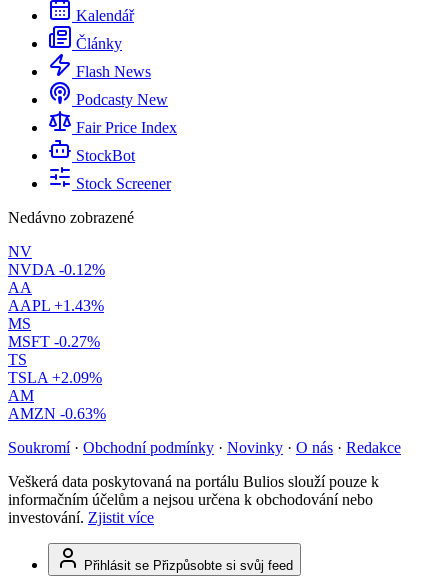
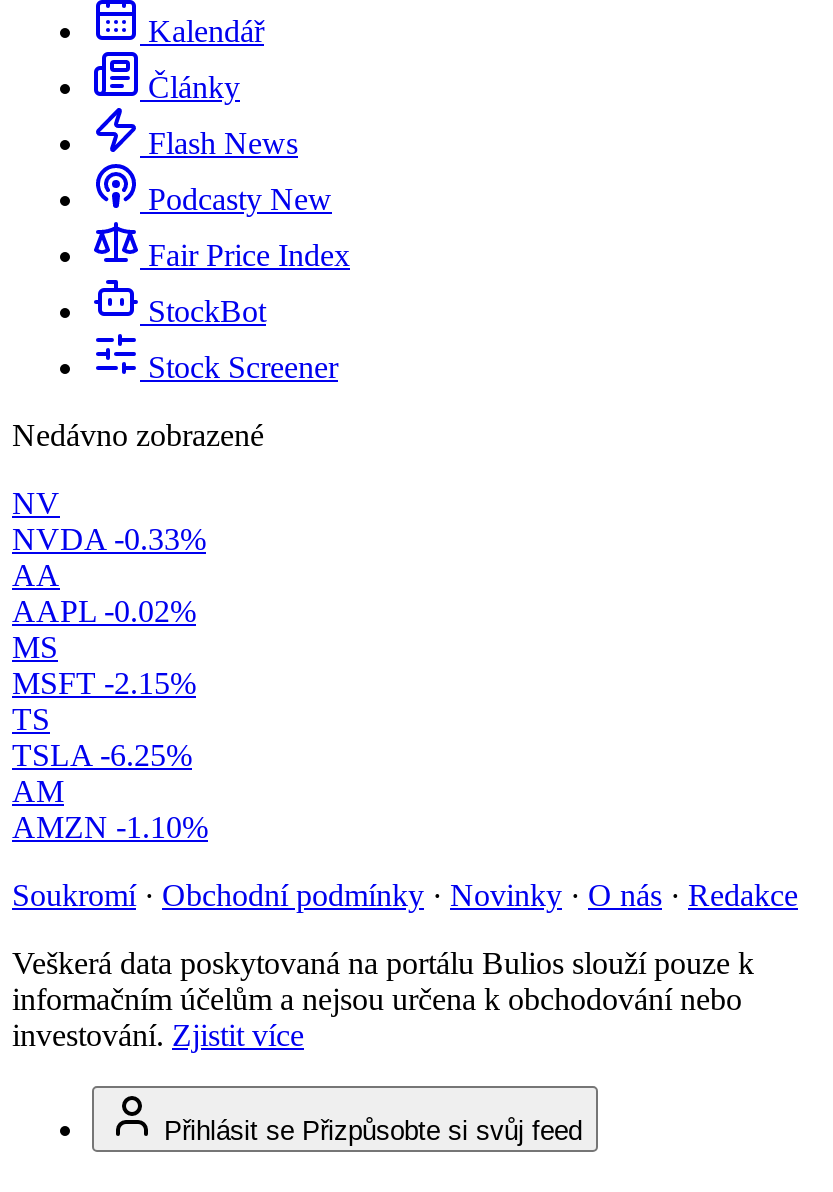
[8,261,105,278] NVDA -0.12% -> [12,522,206,556] NVDA -0.33%
[8,297,104,314] AAPL +1.43% -> [12,594,196,628] AAPL -0.02%
[8,333,100,350] MSFT -0.27% -> [12,666,196,700] MSFT -2.15%
[8,369,102,386] TSLA +2.09% -> [12,738,192,772] TSLA -6.25%
[8,405,106,422] AMZN -0.63% -> [12,810,208,844] AMZN -1.10%

